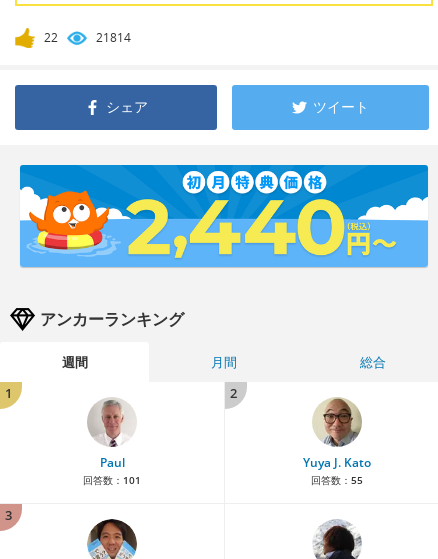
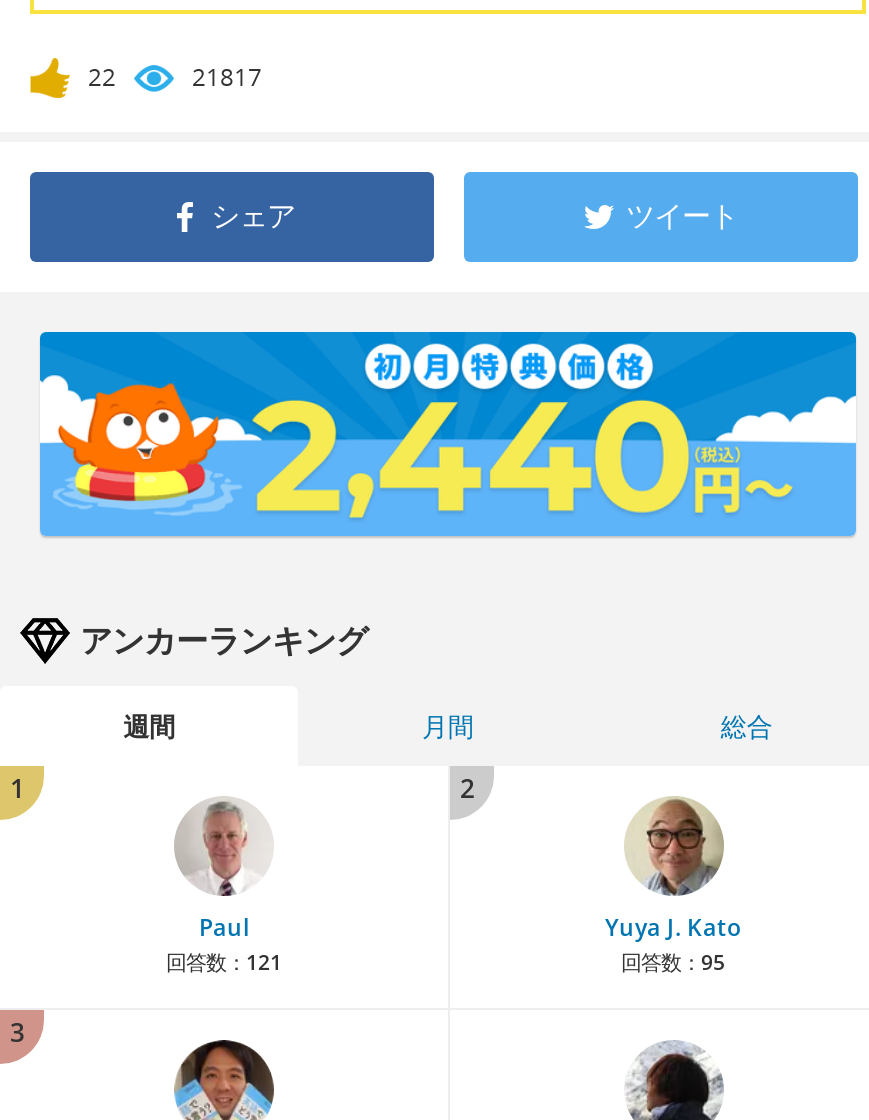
[96,29,131,46] 21814 -> [192,60,262,94] 21817
[83,473,141,487] 回答数：101 -> [166,948,282,976] 回答数：121
[310,473,362,487] 回答数：55 -> [621,948,725,976] 回答数：95

